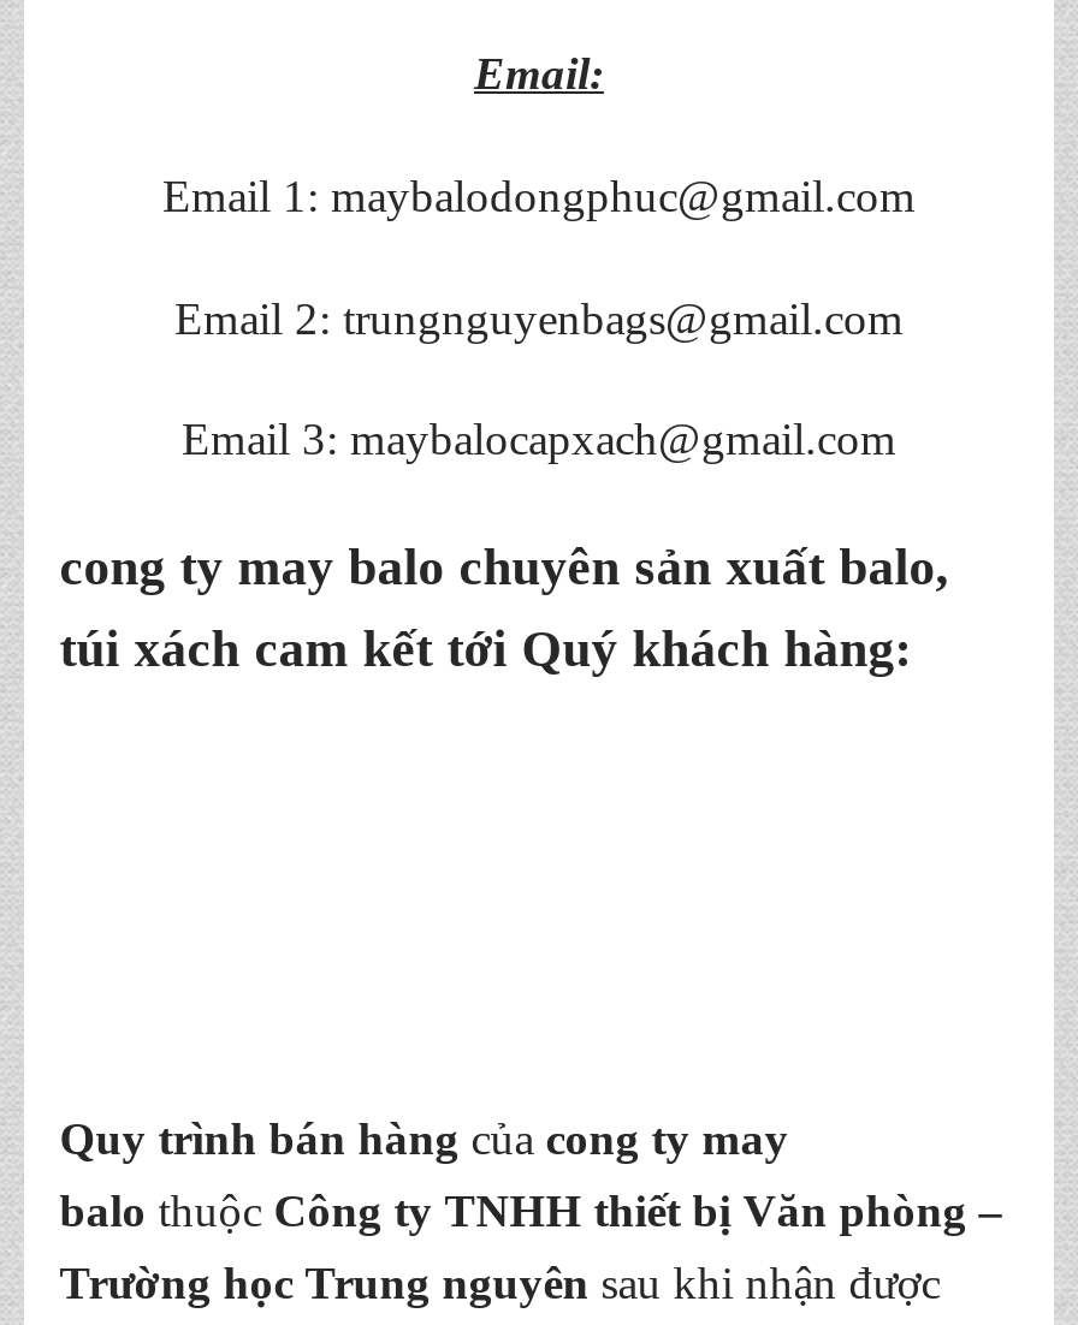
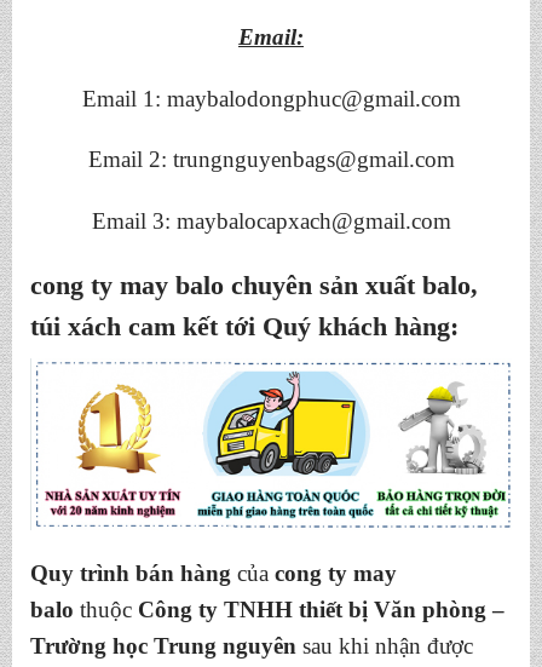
none -> [35,361,512,529] [image]

